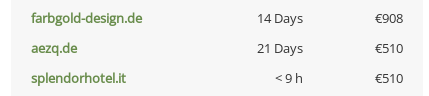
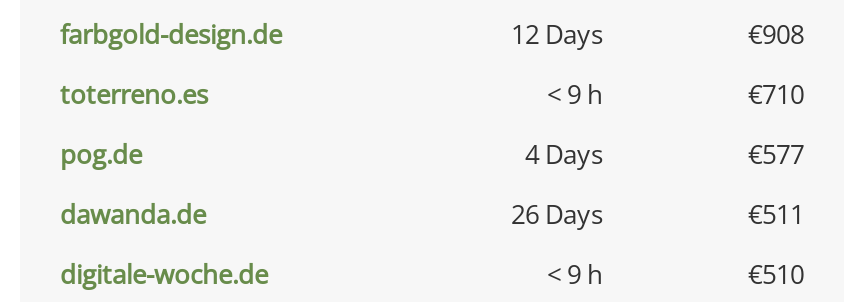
[256,9,302,27] 14 Days -> [511,16,603,52] 12 Days
[31,39,403,87] aezq.de | 21 Days | €510 | splendorhotel.it -> [60,76,804,292] toterreno.es | < 9 h | €710 | pog.de | 4 Days | €577 | dawanda.de | 26 Days | €511 | digitale-woche.de

